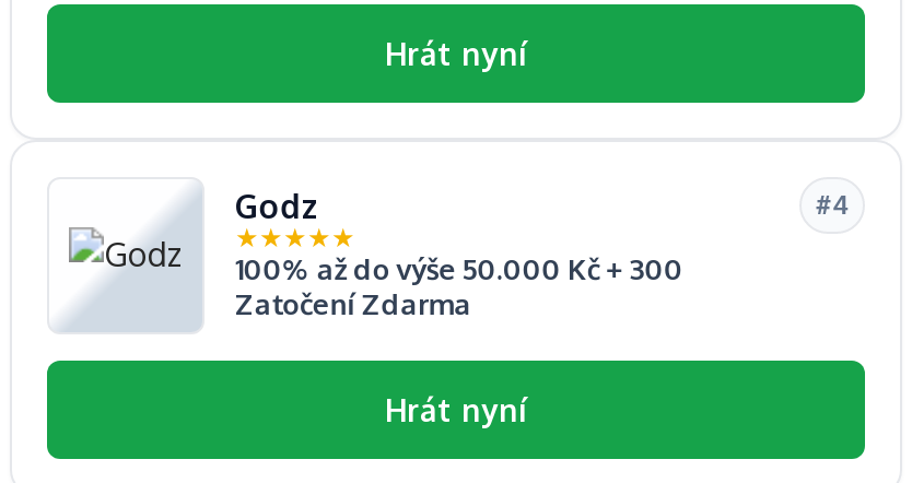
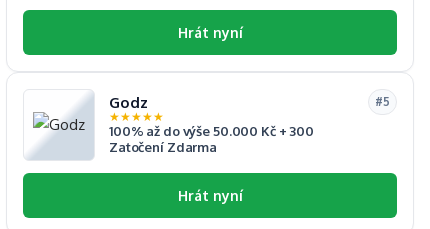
[815,188,850,221] #4 -> [375,94,390,109] #5

